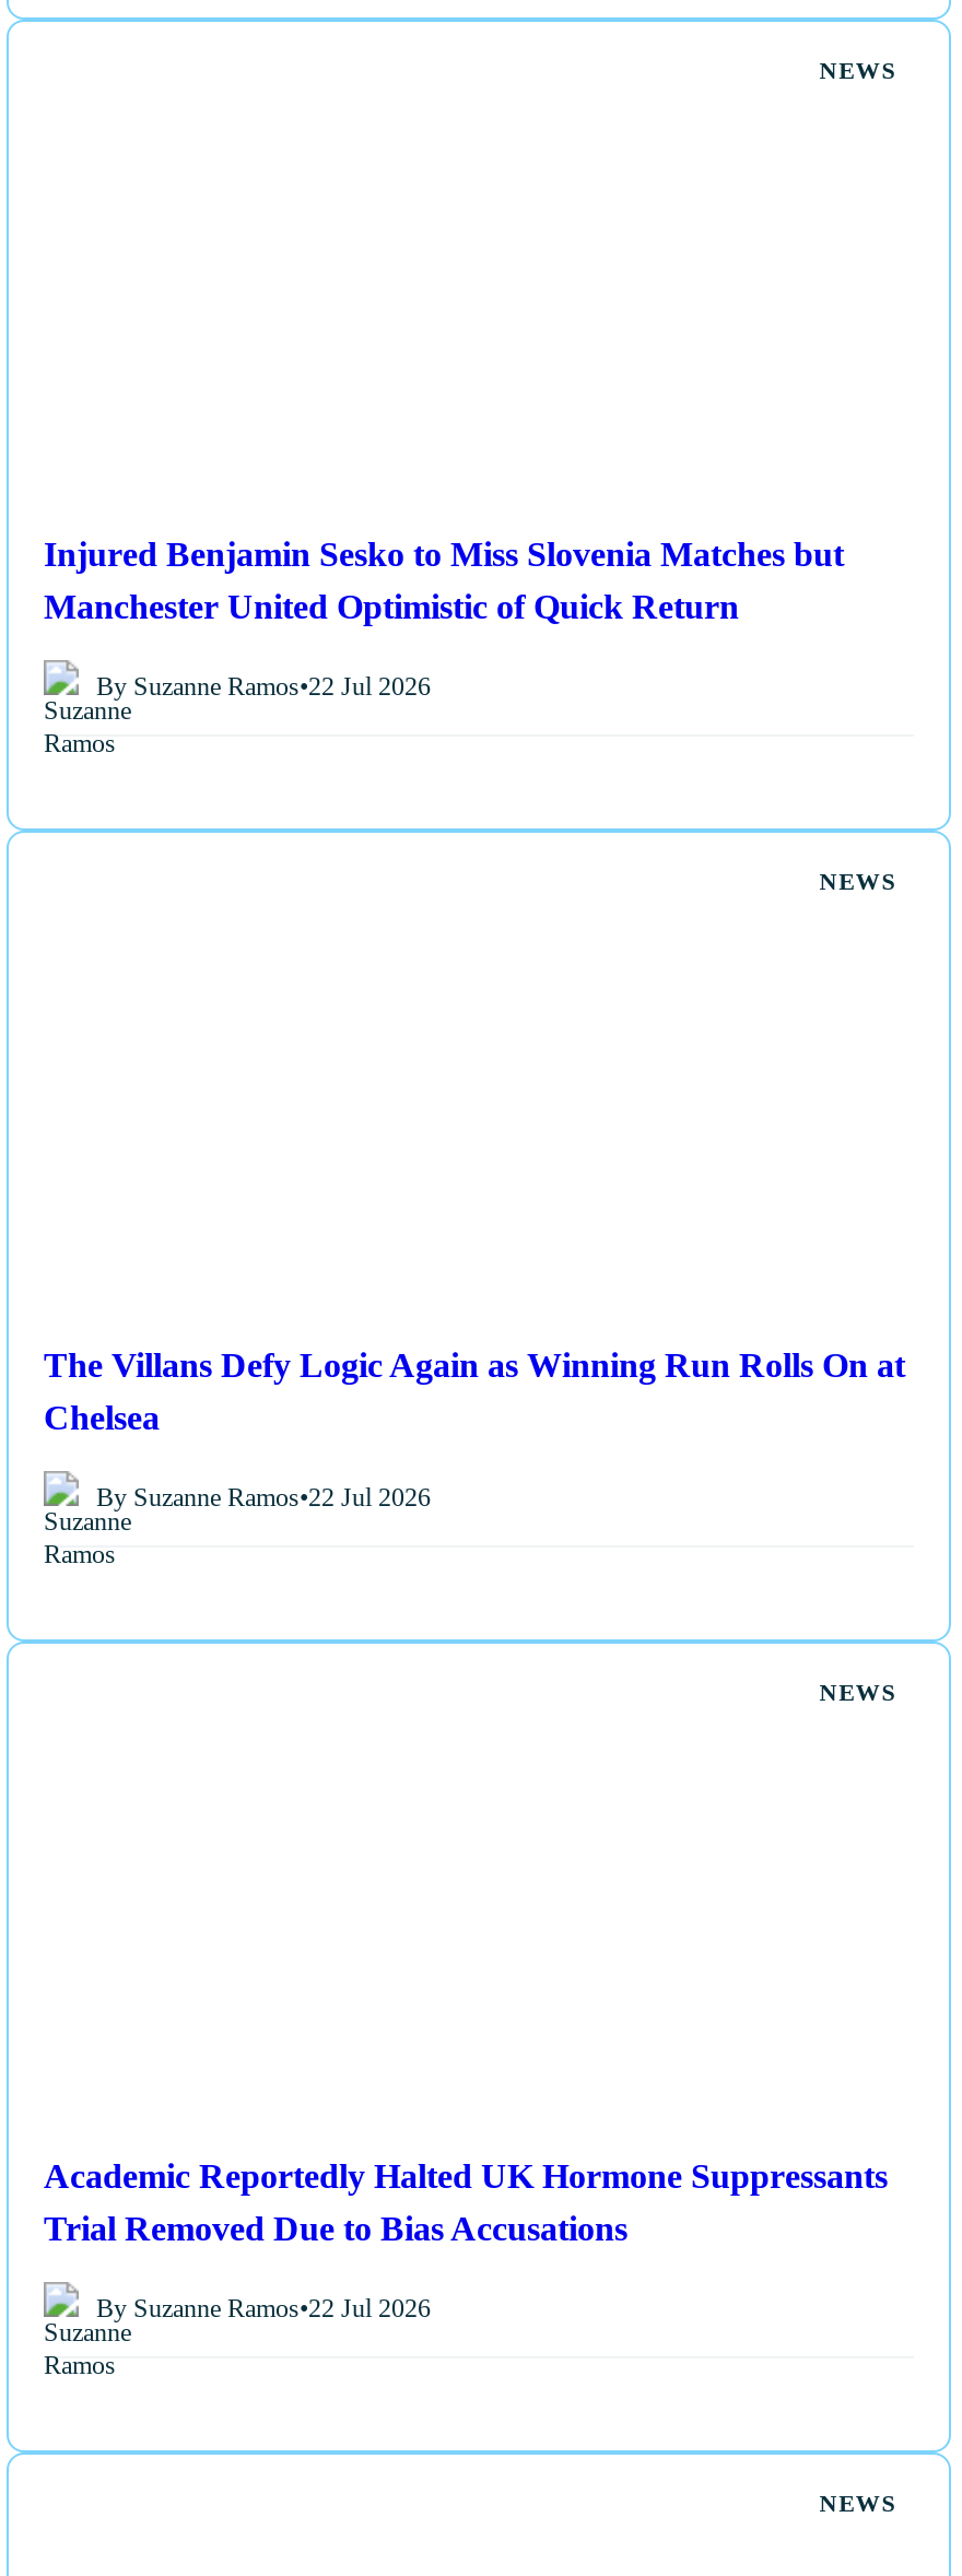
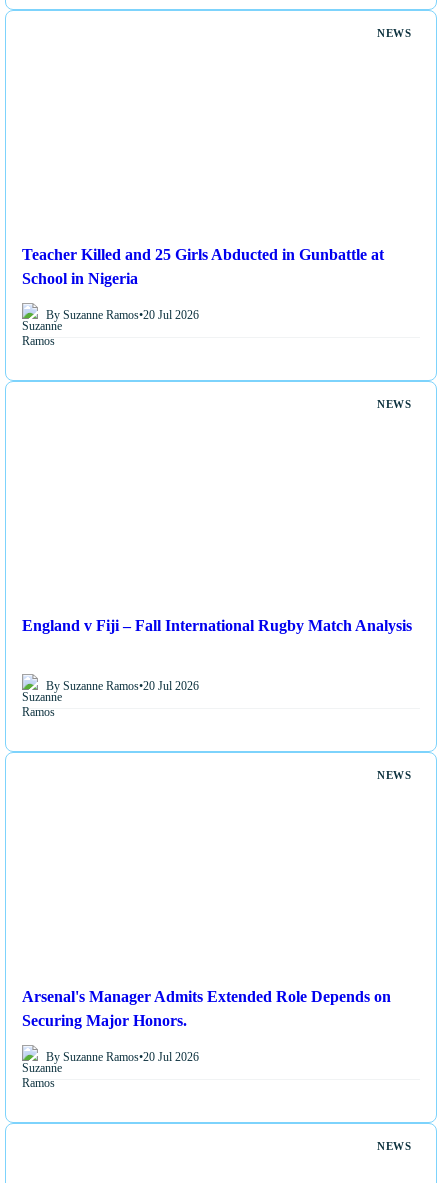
[44,536,844,625] Injured Benjamin Sesko to Miss Slovenia Matches but | Manchester United Optimistic of Quick Return -> [22,246,384,287] Teacher Killed and 25 Girls Abducted in Gunbattle at | School in Nigeria
[96,670,431,701] By Suzanne Ramos•22 Jul 2026 -> [46,308,199,322] By Suzanne Ramos•20 Jul 2026
[44,1347,905,1436] The Villans Defy Logic Again as Winning Run Rolls On at | Chelsea -> [22,617,412,634] England v Fiji – Fall International Rugby Match Analysis
[96,1481,431,1512] By Suzanne Ramos•22 Jul 2026 -> [46,679,199,693] By Suzanne Ramos•20 Jul 2026
[44,2158,888,2247] Academic Reportedly Halted UK Hormone Suppressants | Trial Removed Due to Bias Accusations -> [22,988,391,1029] Arsenal's Manager Admits Extended Role Depends on | Securing Major Honors.
[96,2292,431,2323] By Suzanne Ramos•22 Jul 2026 -> [46,1050,199,1064] By Suzanne Ramos•20 Jul 2026

